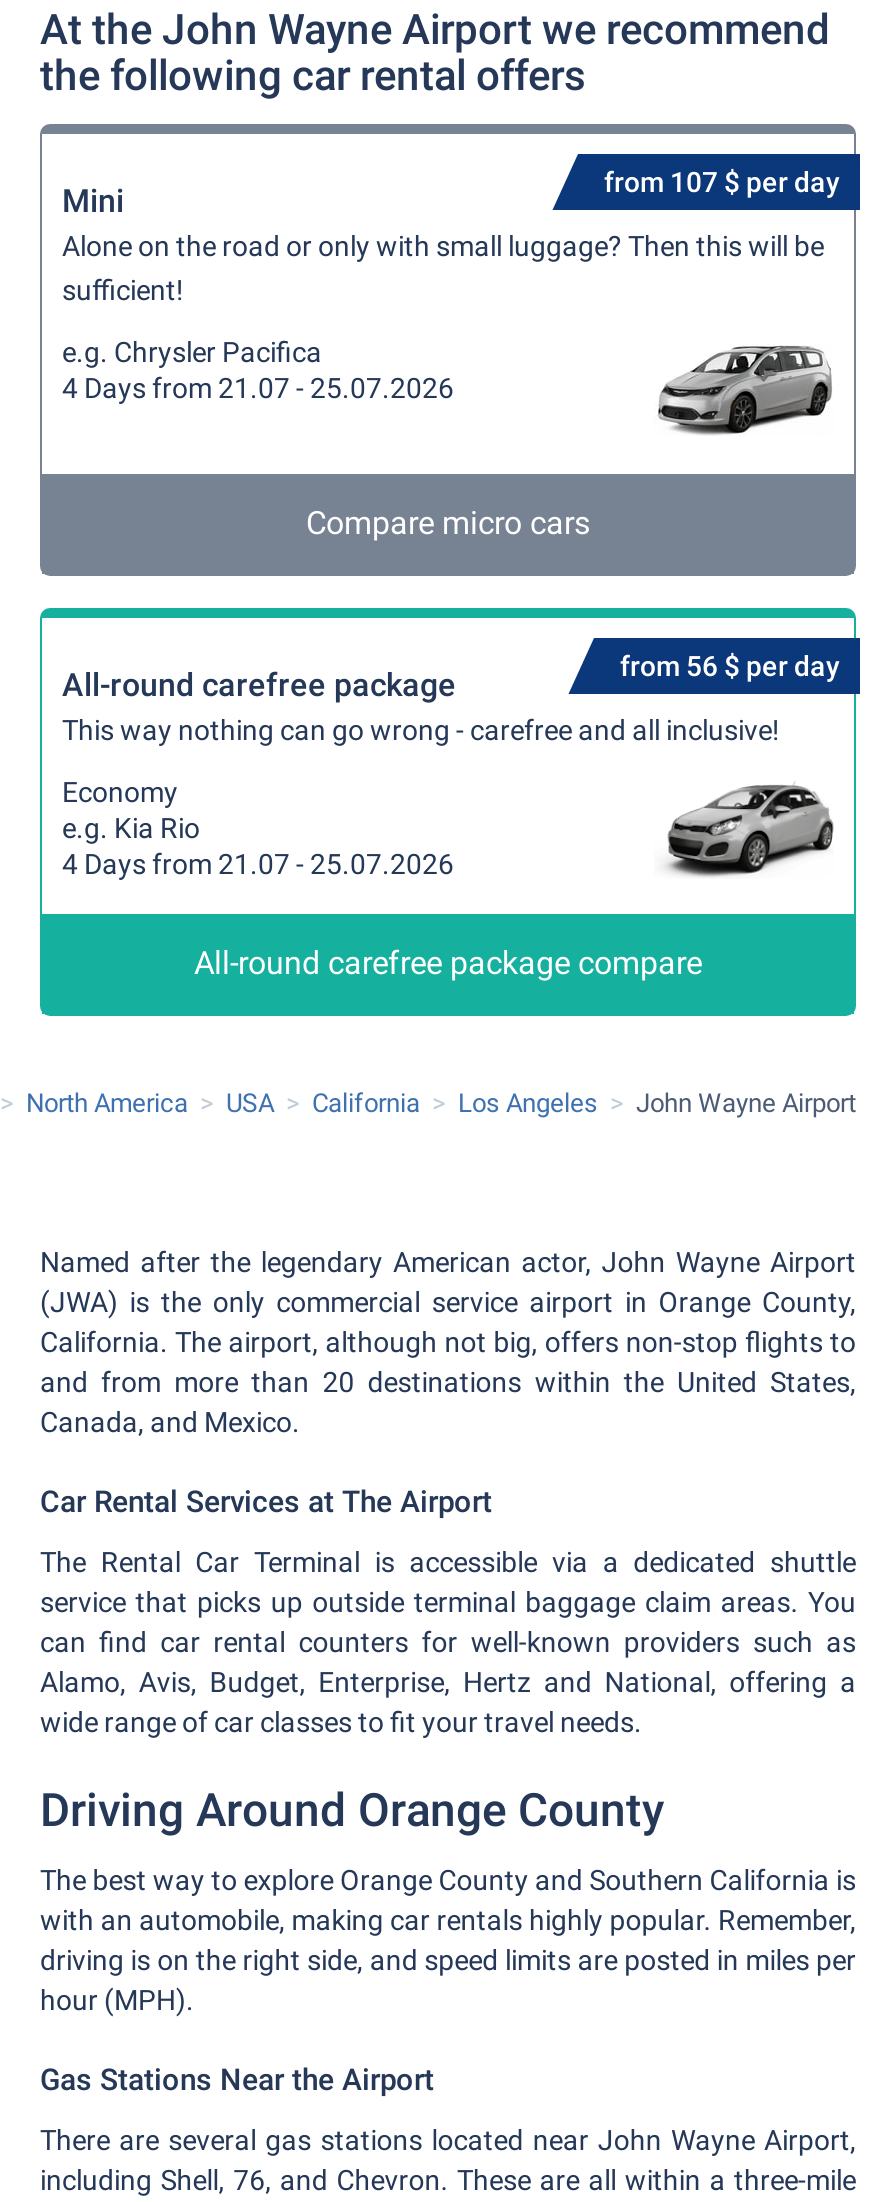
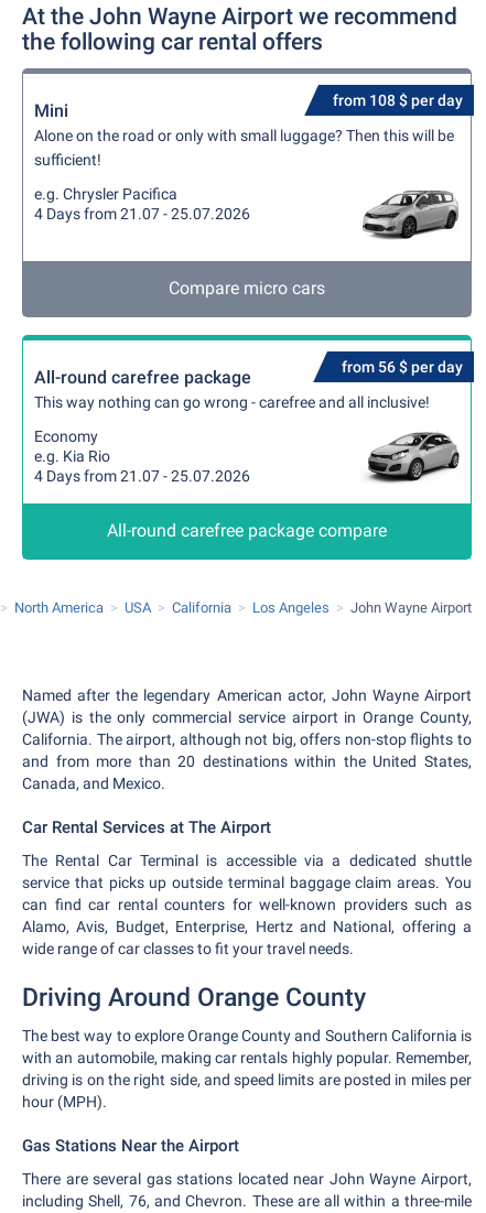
[604,166,840,198] from 107 $ per day -> [333,91,463,109] from 108 $ per day

